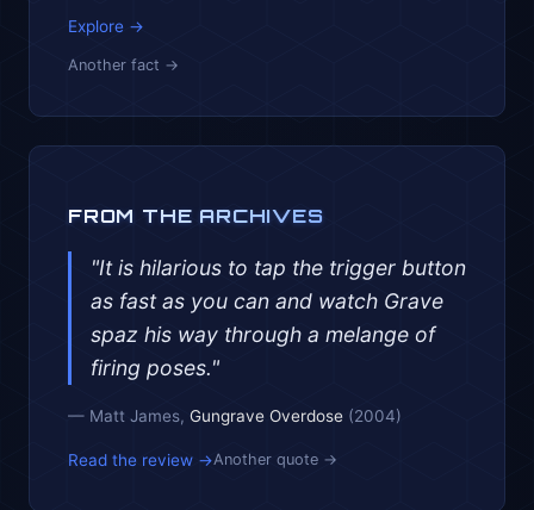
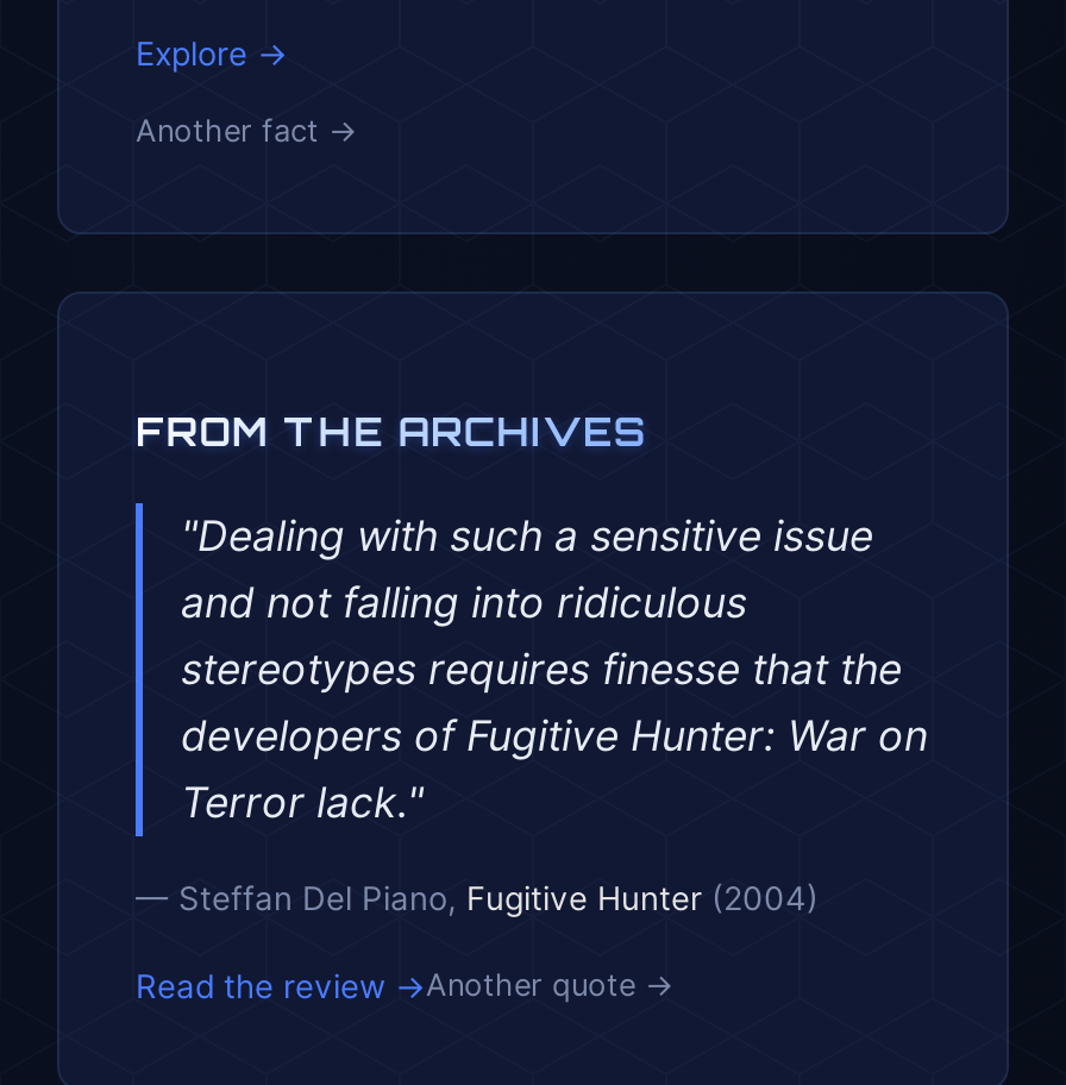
[91,255,466,380] "It is hilarious to tap the trigger button | as fast as you can and watch Grave | spaz his way through a melange of | firing poses." -> [181,510,928,826] "Dealing with such a sensitive issue | and not falling into ridiculous | stereotypes requires finesse that the | developers of Fugitive Hunter: War on | Terror lack."
[68,407,402,426] — Matt James, Gungrave Overdose (2004) -> [136,878,819,917] — Steffan Del Piano, Fugitive Hunter (2004)

